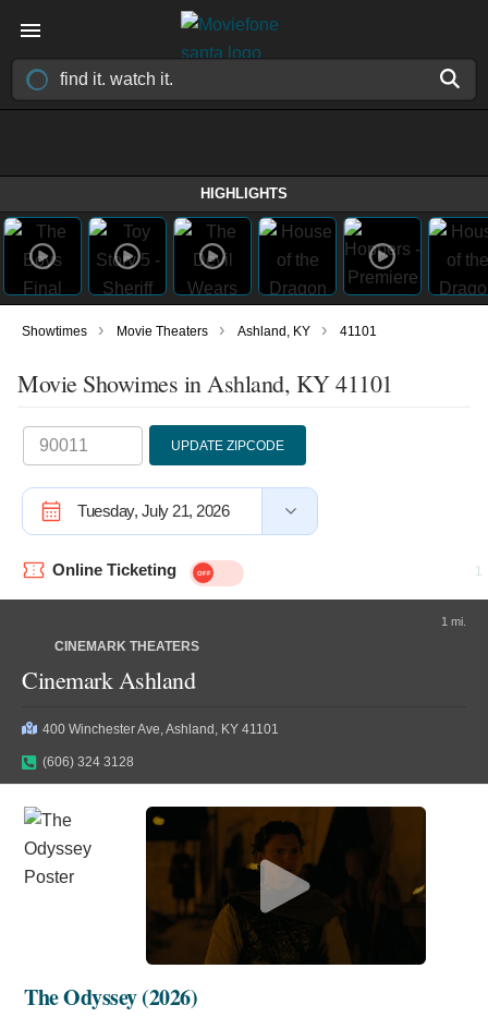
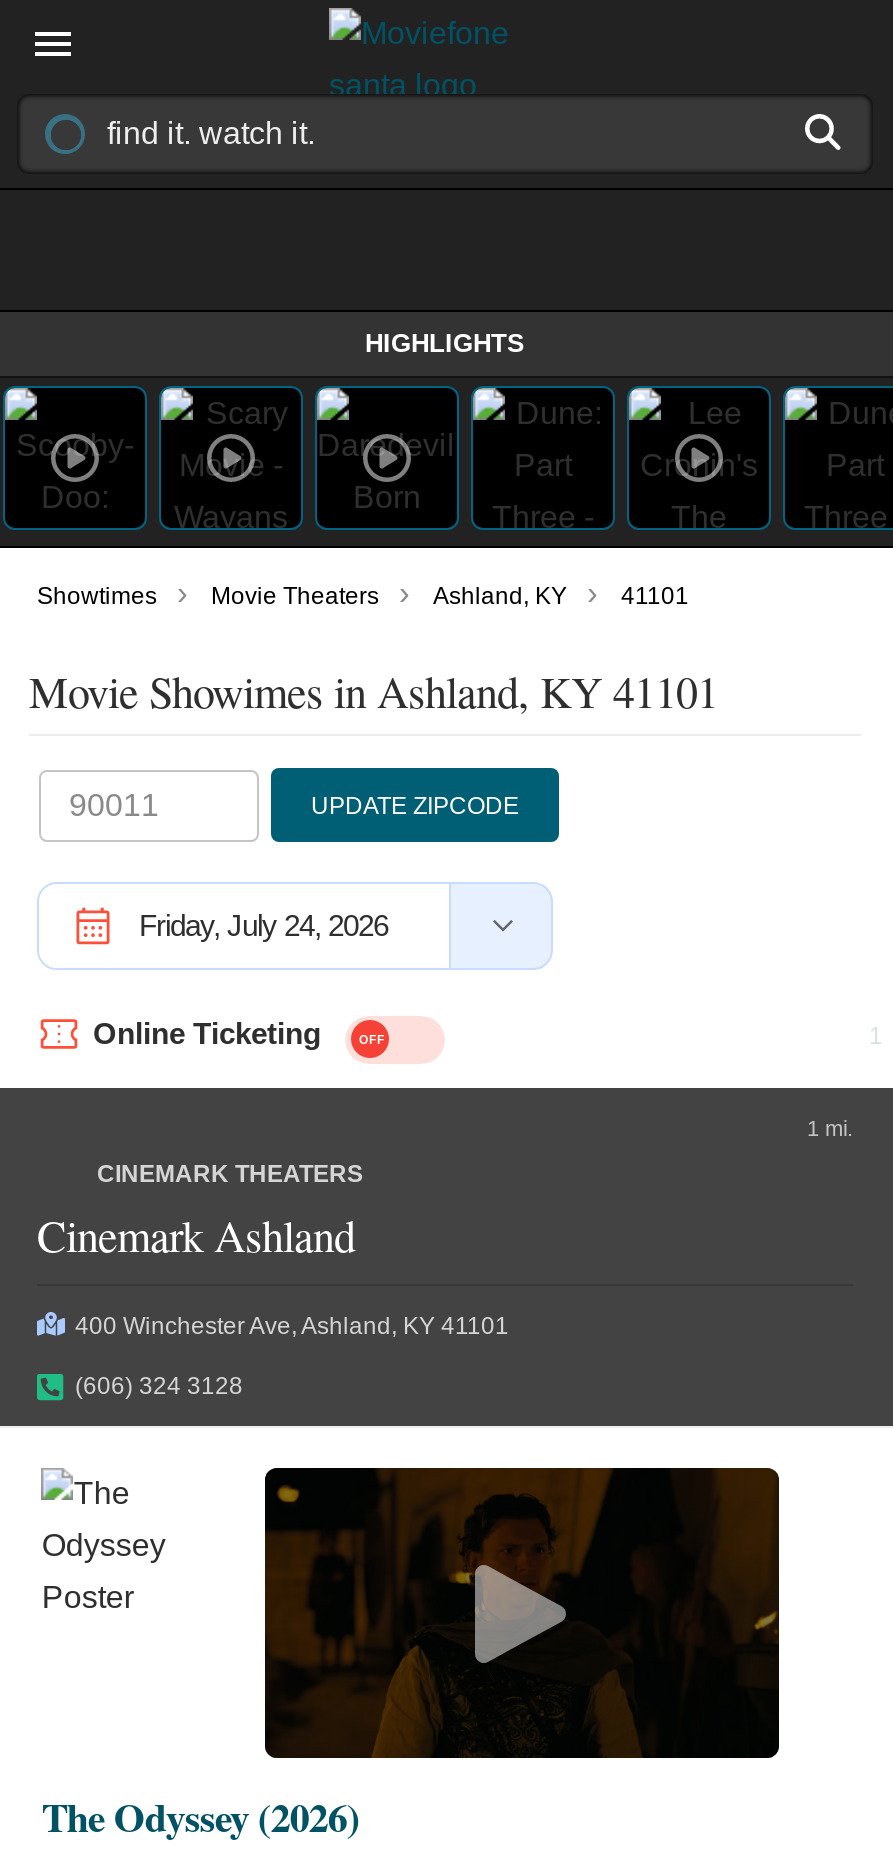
[77,501,229,520] Tuesday, July 21, 2026 -> [139,908,388,942] Friday, July 24, 2026

